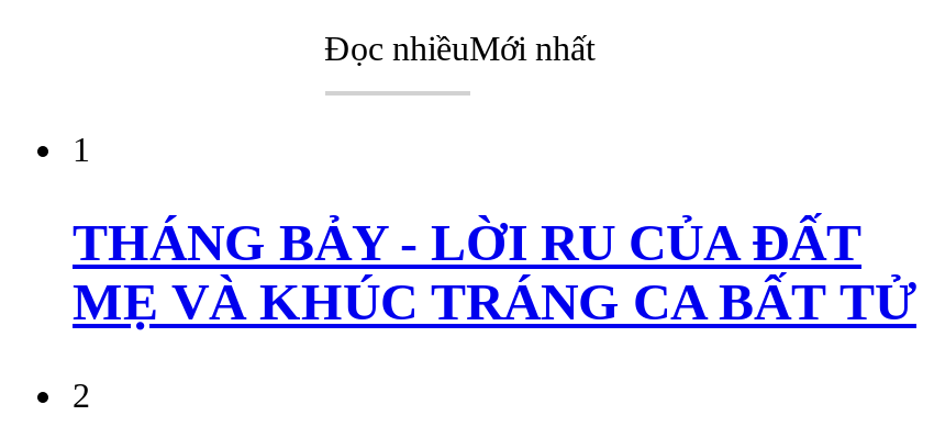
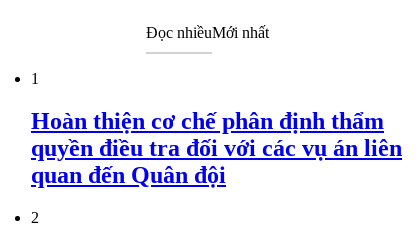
[73,213,916,330] THÁNG BẢY - LỜI RU CỦA ĐẤT | MẸ VÀ KHÚC TRÁNG CA BẤT TỬ -> [31,108,402,188] Hoàn thiện cơ chế phân định thẩm | quyền điều tra đối với các vụ án liên | quan đến Quân đội

